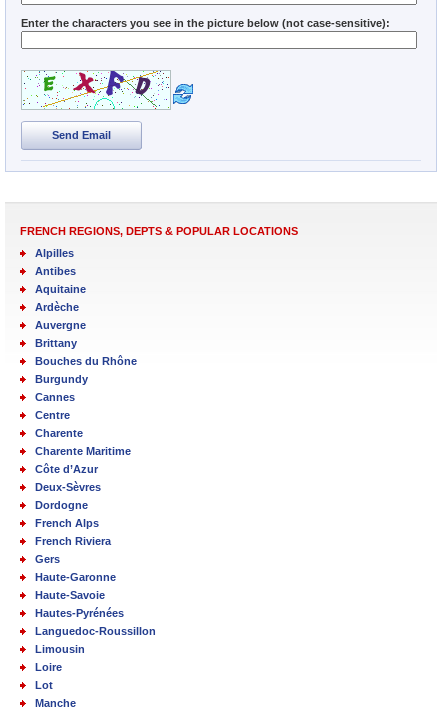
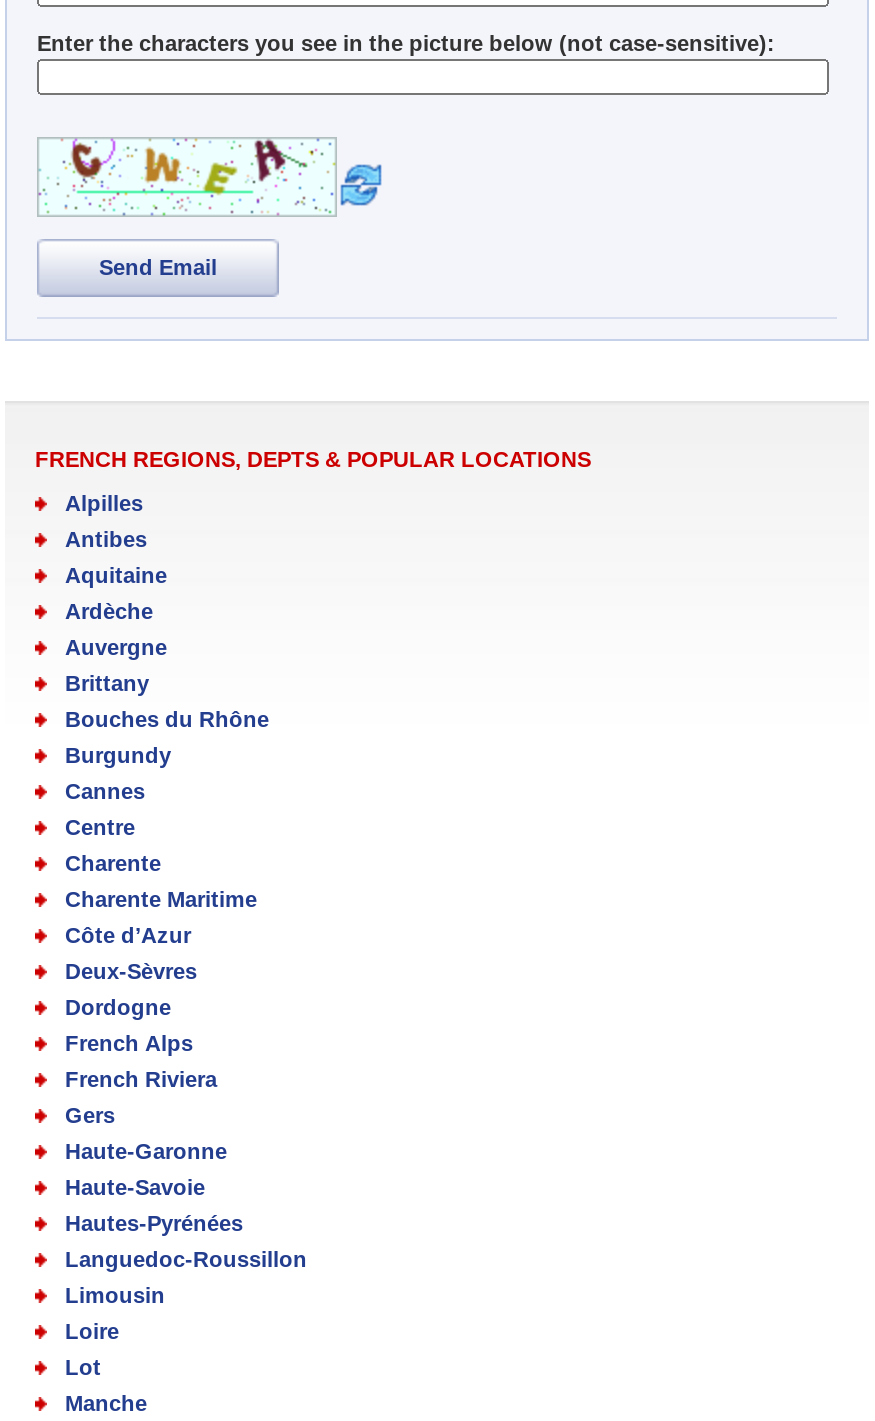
[23,70,169,110] [image] -> [37,137,337,217] [image]

